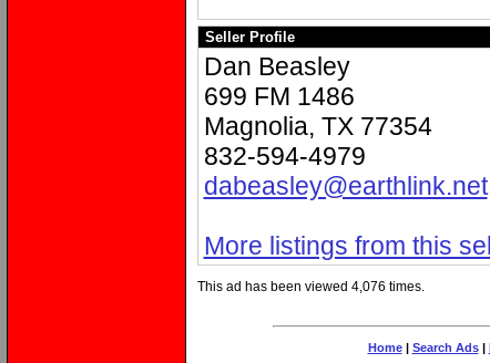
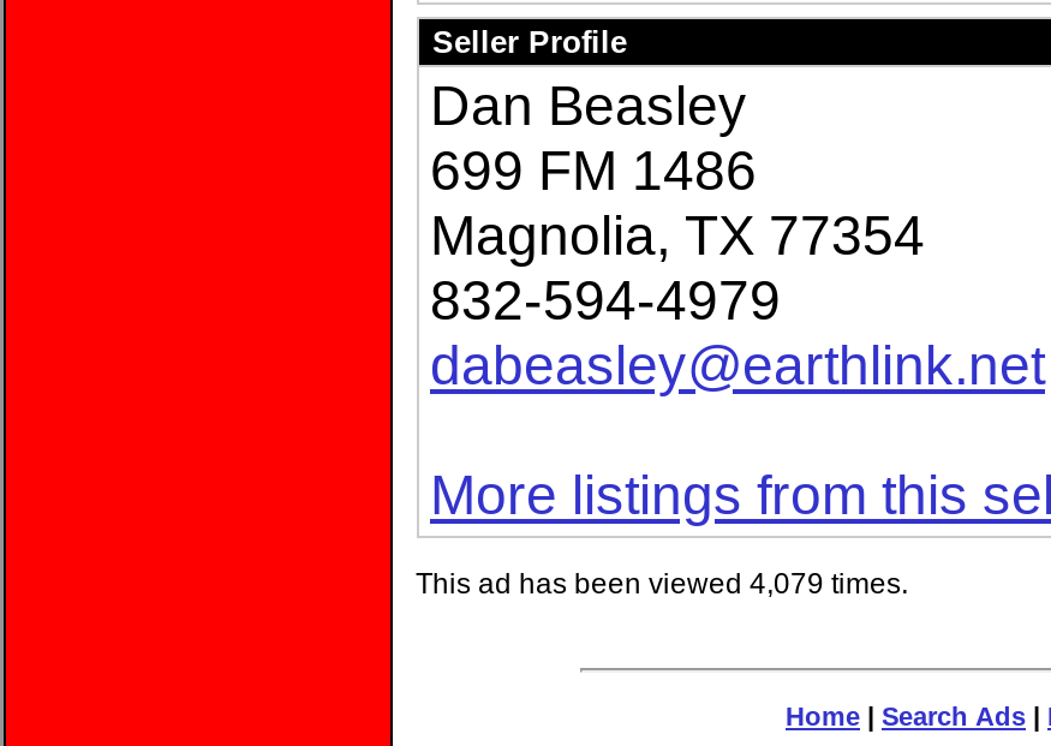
[197,279,424,294] This ad has been viewed 4,076 times. -> [416,567,908,601] This ad has been viewed 4,079 times.

